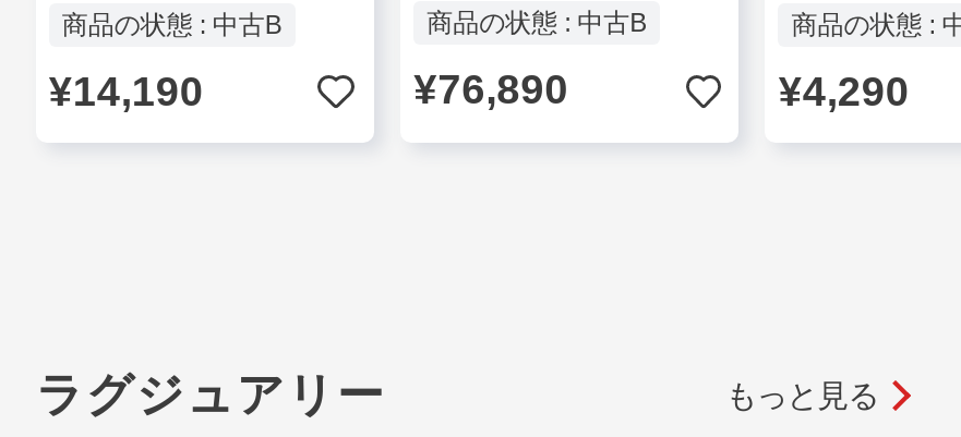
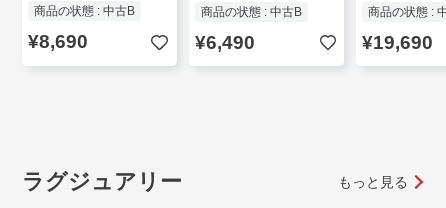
[49,68,204,114] ¥14,190 -> [28,31,88,52] ¥8,690
[414,66,569,112] ¥76,890 -> [195,32,255,53] ¥6,490
[778,68,909,114] ¥4,290 -> [362,32,433,53] ¥19,690

